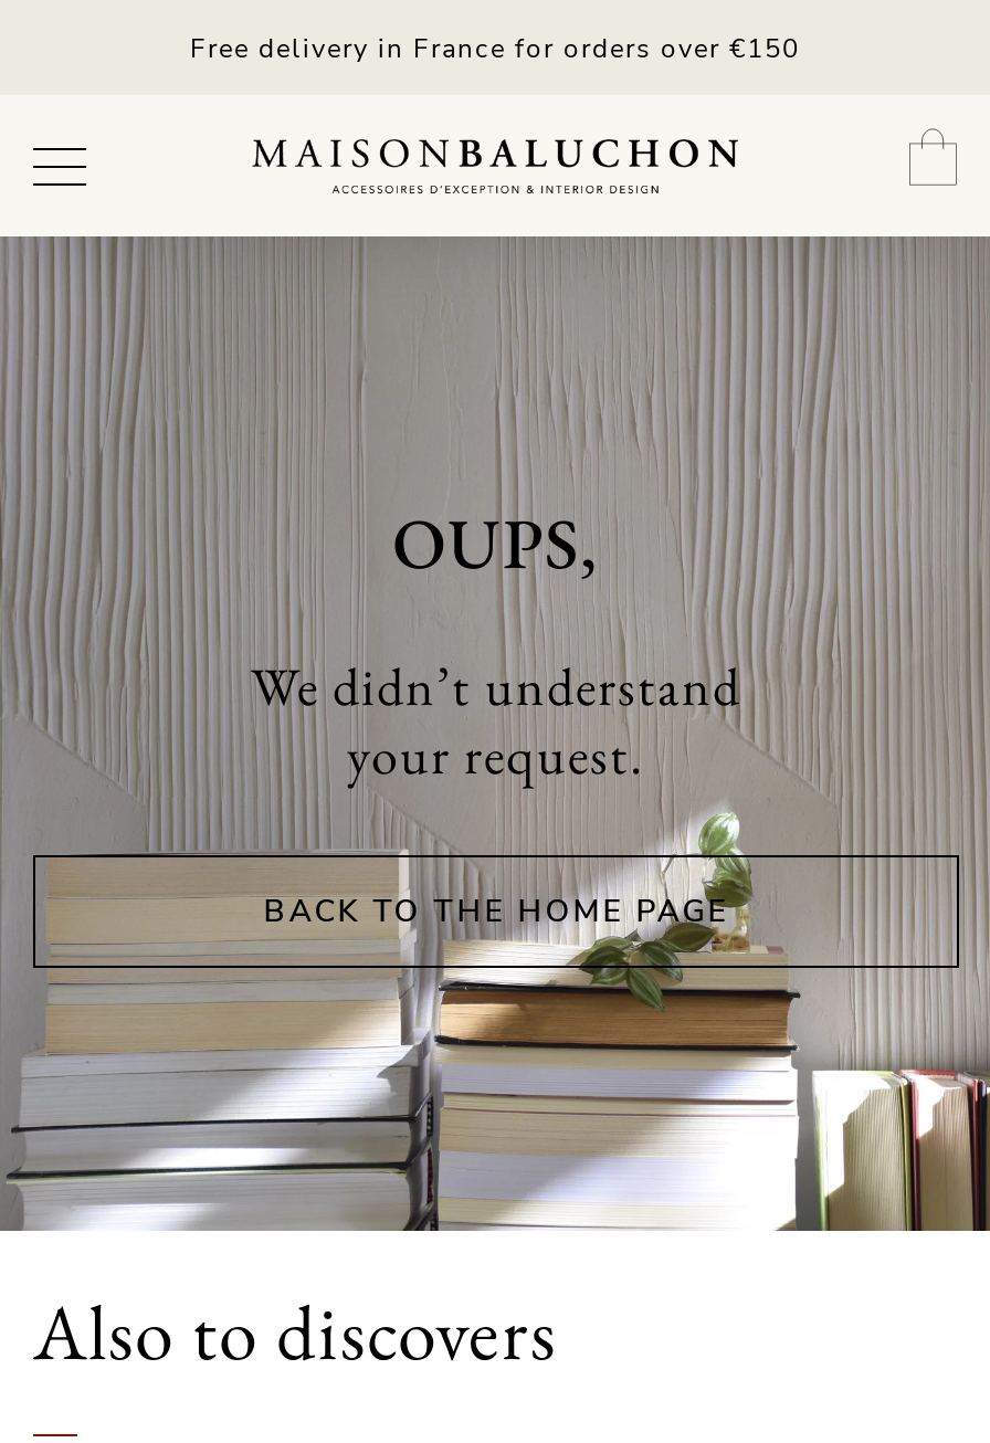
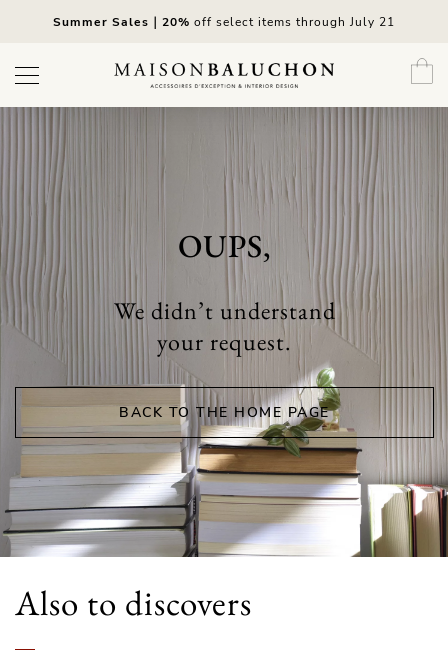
[190,30,800,65] Free delivery in France for orders over €150 -> [53,13,395,29] Summer Sales｜20% off select items through July 21

